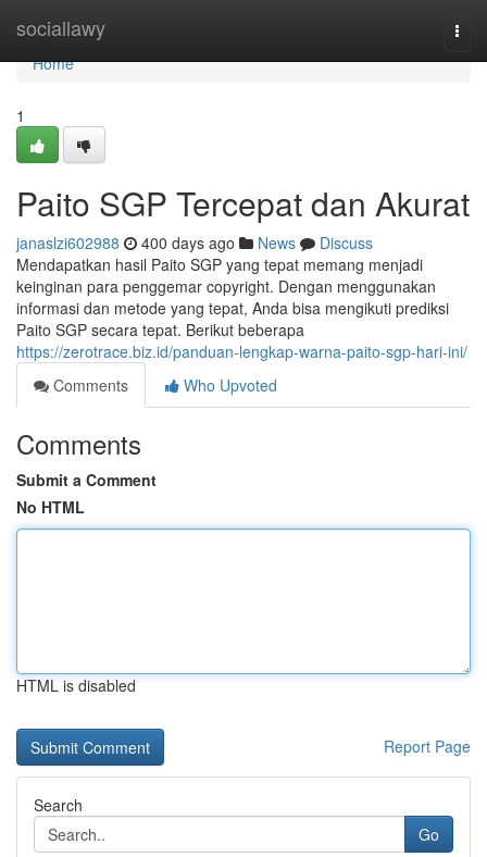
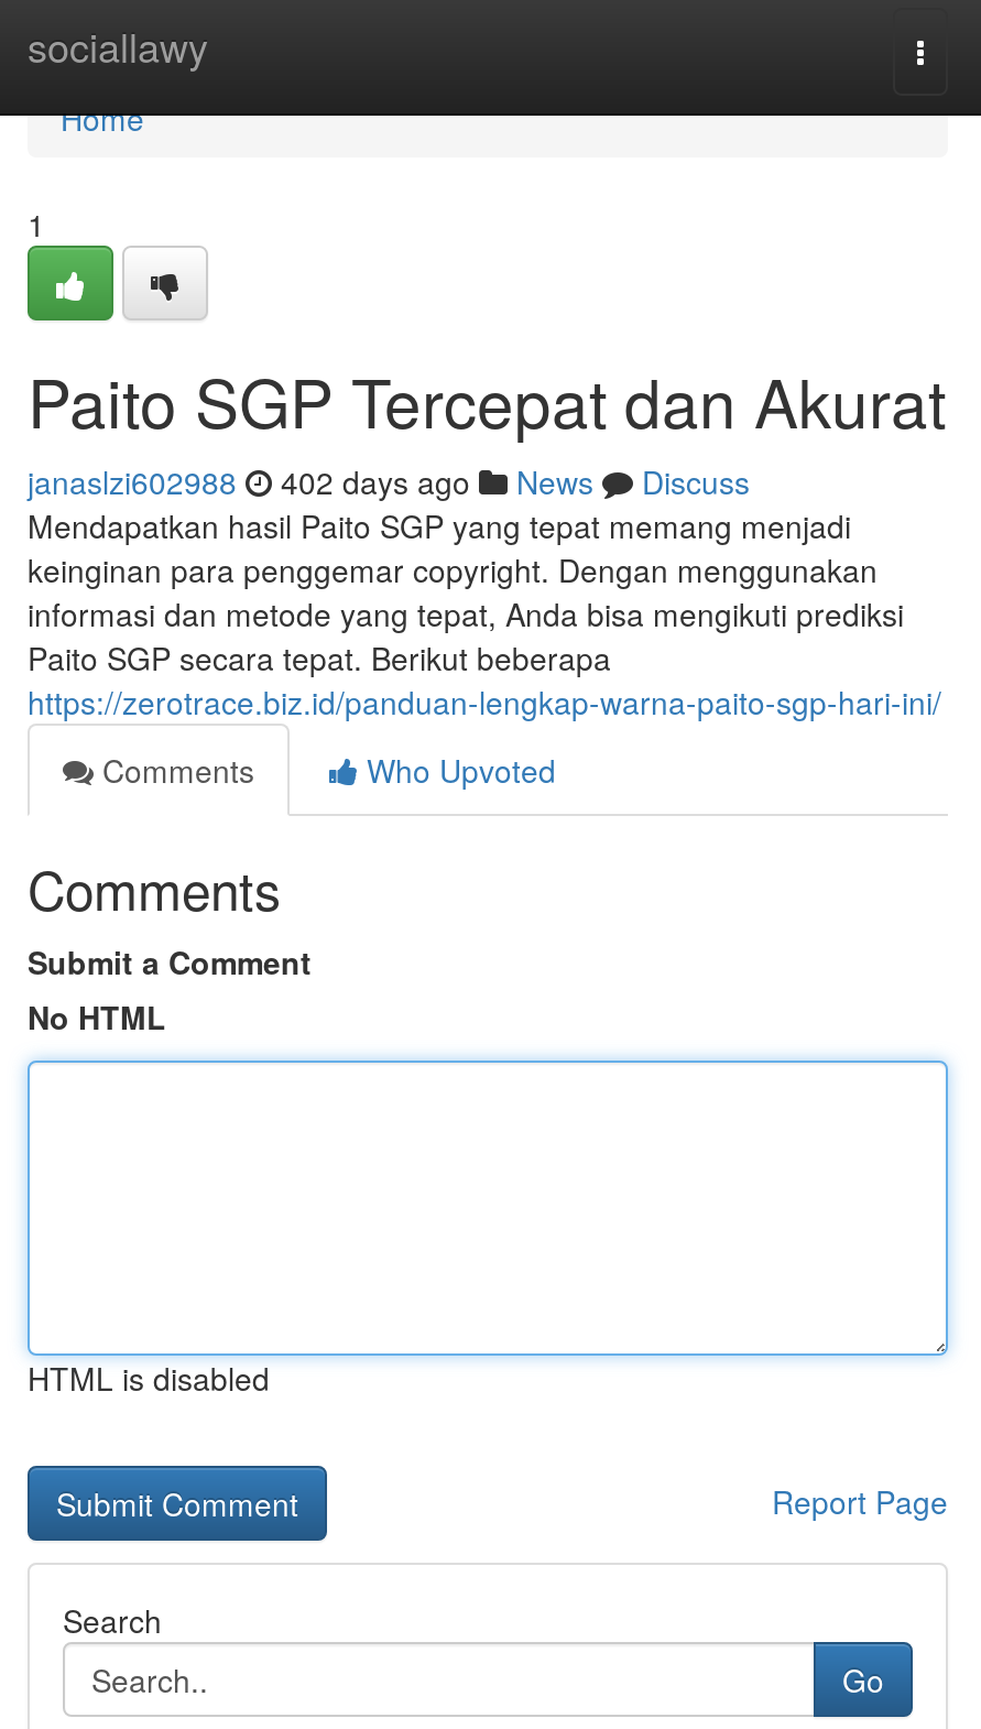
[16,232,373,253] janaslzi602988 400 days ago News Discuss -> [28,459,750,503] janaslzi602988 402 days ago News Discuss

